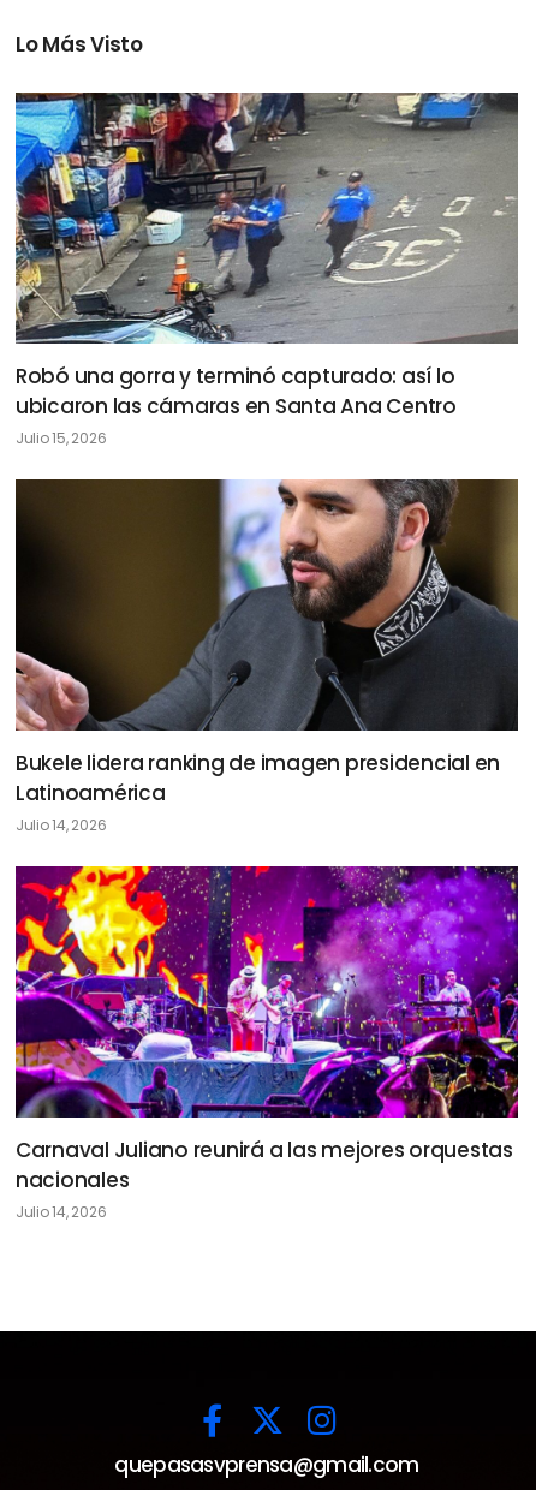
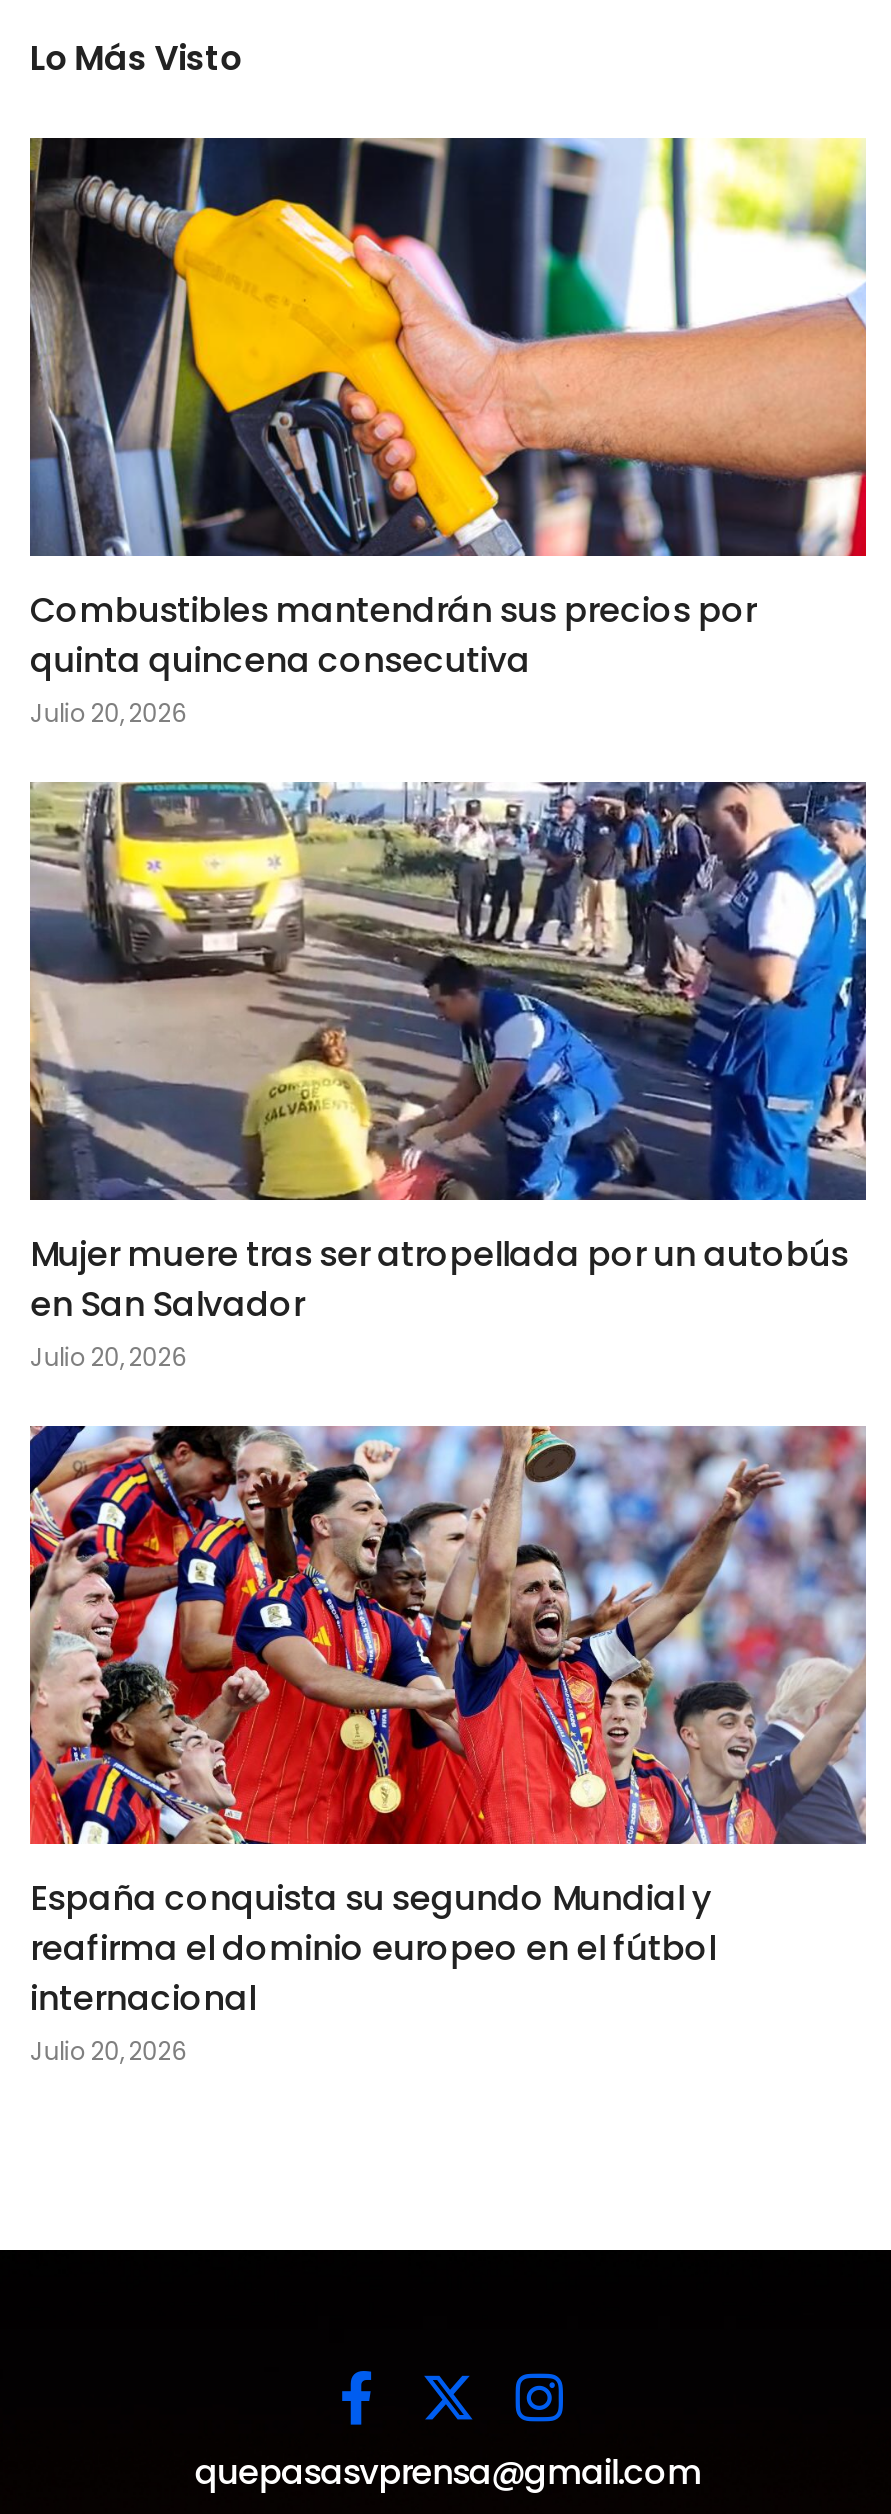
[14,91,519,448] [image] | Robó una gorra y terminó capturado: así lo | ubicaron las cámaras en Santa Ana Centro | Julio 15, 2026 -> [28,136,868,730] [image] | Combustibles mantendrán sus precios por | quinta quincena consecutiva | Julio 20, 2026
[14,478,519,835] [image] | Bukele lidera ranking de imagen presidencial en | Latinoamérica | Julio 14, 2026 -> [28,780,868,1374] [image] | Mujer muere tras ser atropellada por un autobús | en San Salvador | Julio 20, 2026
[14,865,519,1222] [image] | Carnaval Juliano reunirá a las mejores orquestas | nacionales | Julio 14, 2026 -> [28,1424,868,2068] [image] | España conquista su segundo Mundial y | reafirma el dominio europeo en el fútbol | internacional | Julio 20, 2026

